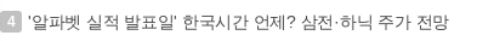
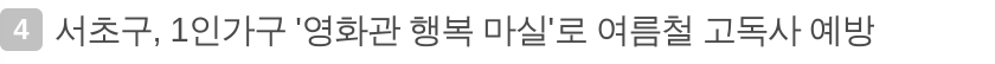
[28,12,449,32] '알파벳 실적 발표일' 한국시간 언제? 삼전·하닉 주가 전망 -> [54,11,874,49] 서초구, 1인가구 '영화관 행복 마실'로 여름철 고독사 예방

